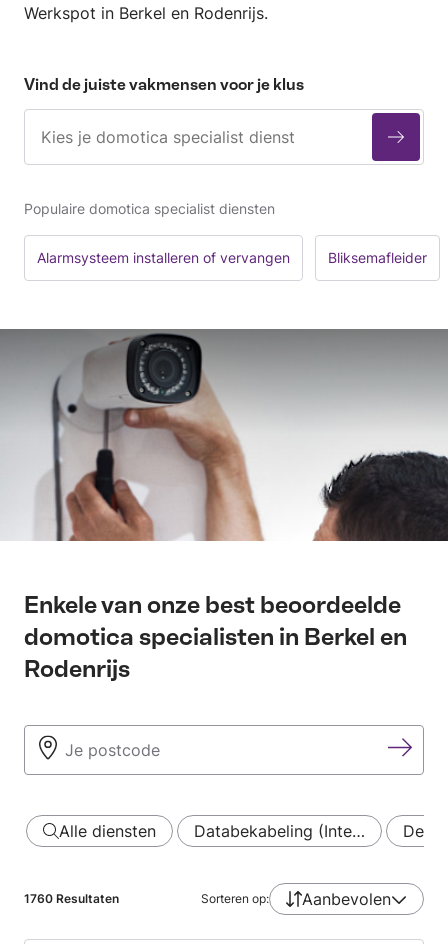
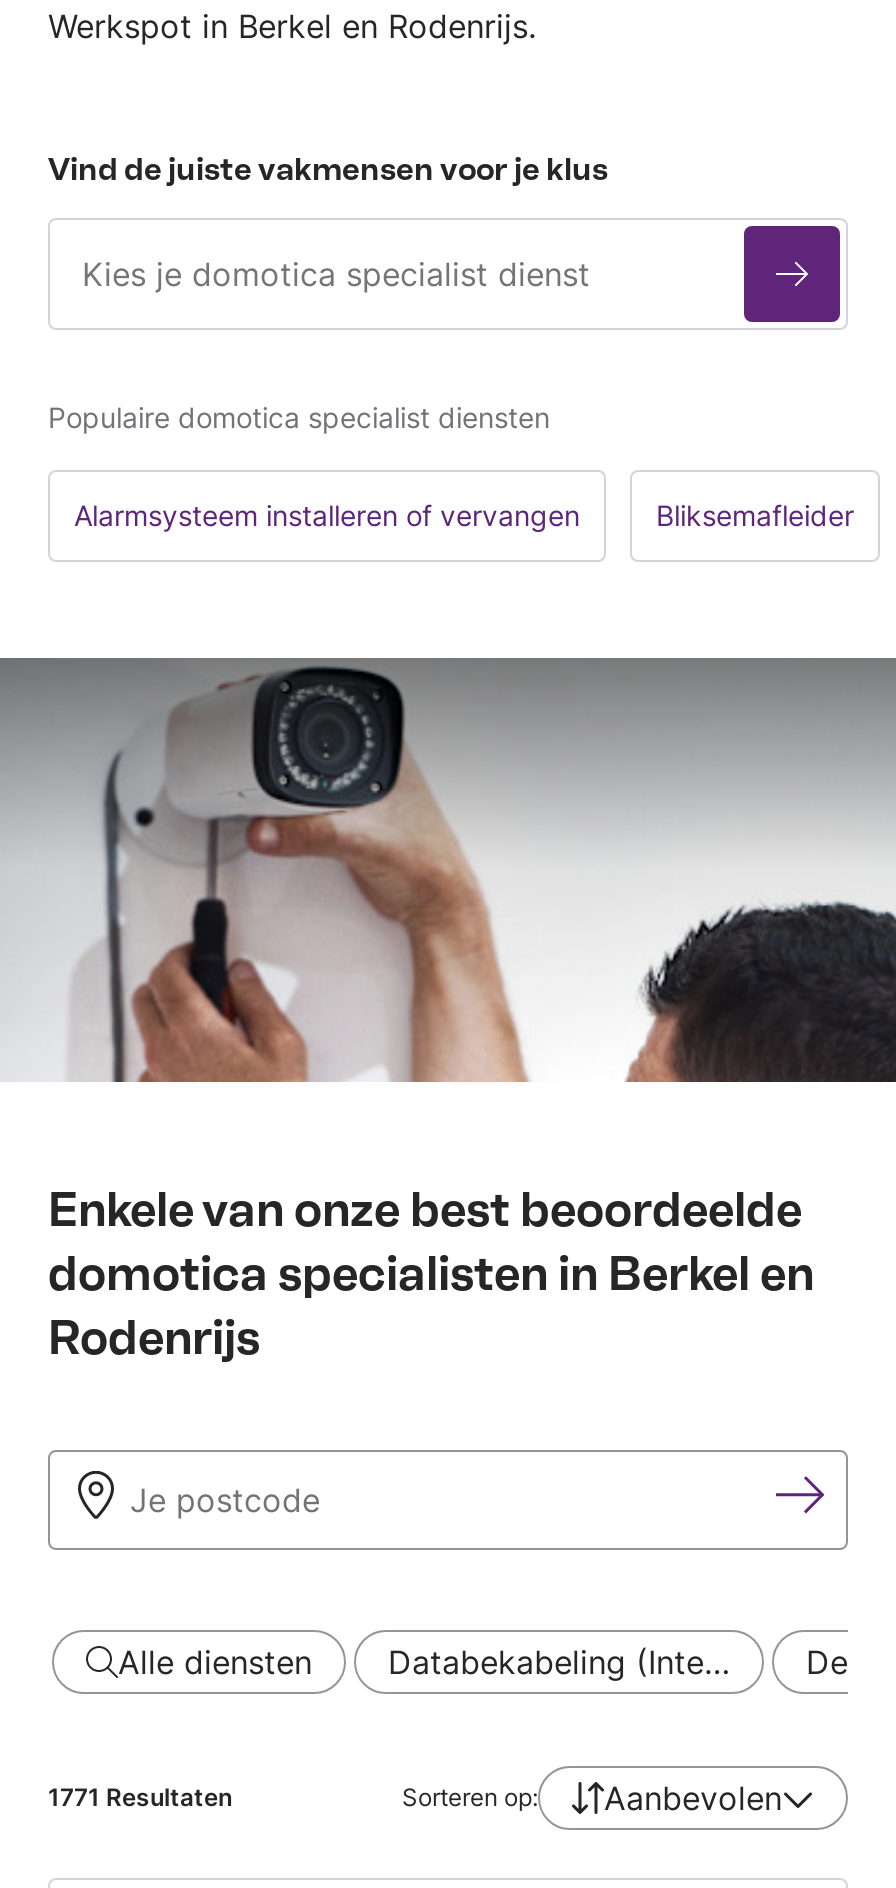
[24,891,119,906] 1760 Resultaten -> [48,1782,232,1812] 1771 Resultaten

